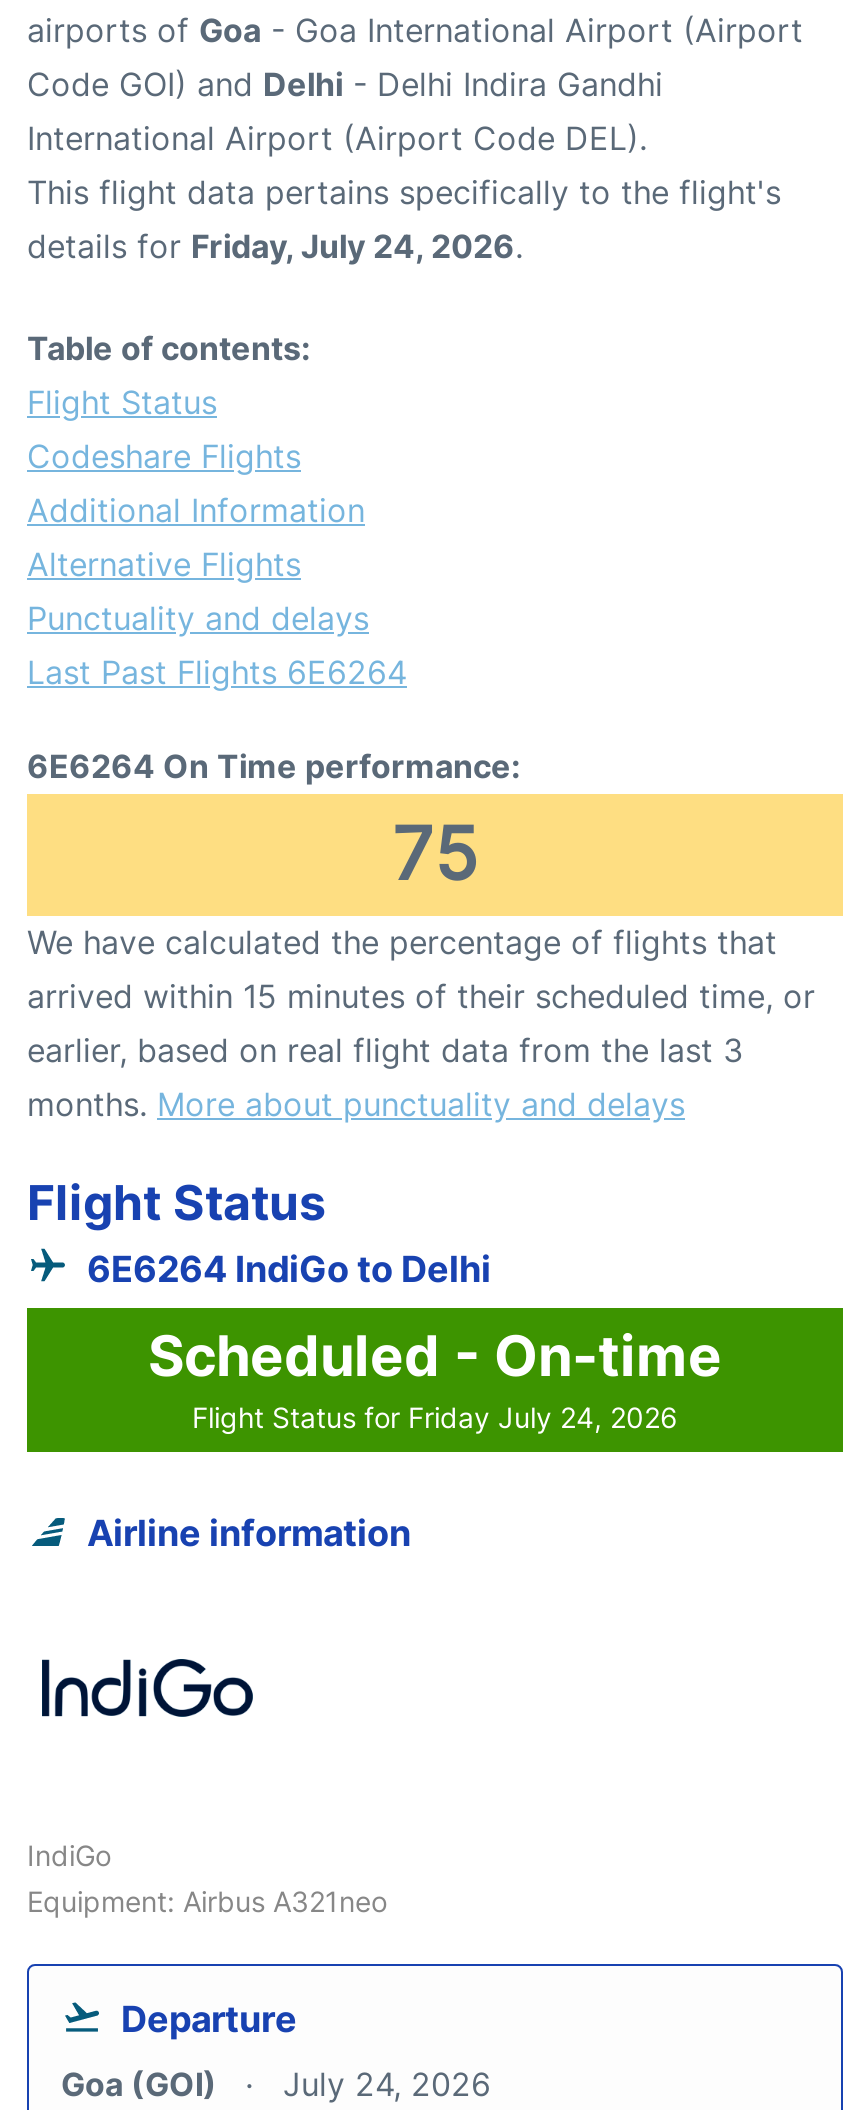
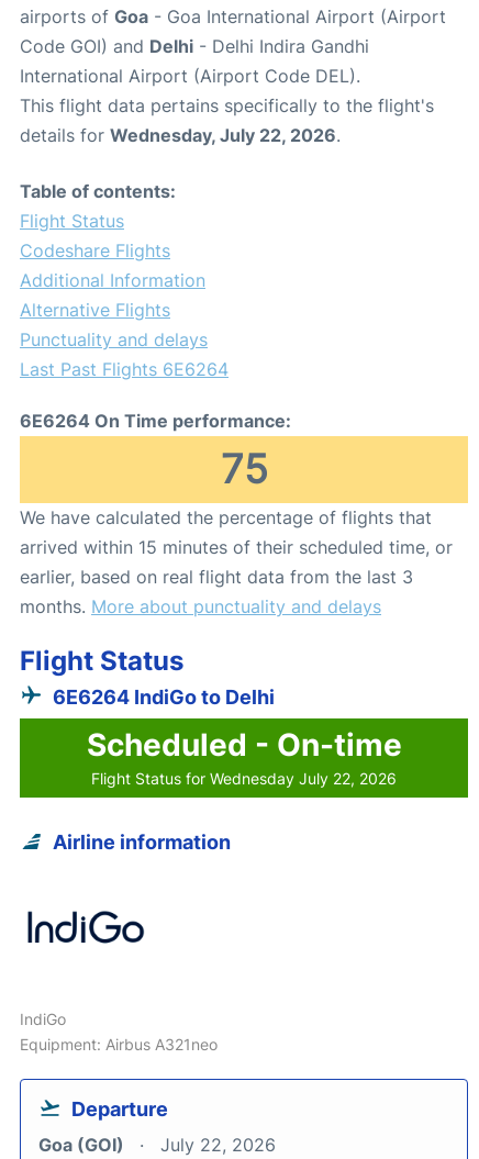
[27,225,523,265] details for Friday, July 24, 2026. -> [20,124,341,146] details for Wednesday, July 22, 2026.
[192,1399,678,1433] Flight Status for Friday July 24, 2026 -> [91,769,397,787] Flight Status for Wednesday July 22, 2026
[61,2063,491,2103] Goa (GOI) July 24, 2026 -> [38,1133,276,1155] Goa (GOI) July 22, 2026

